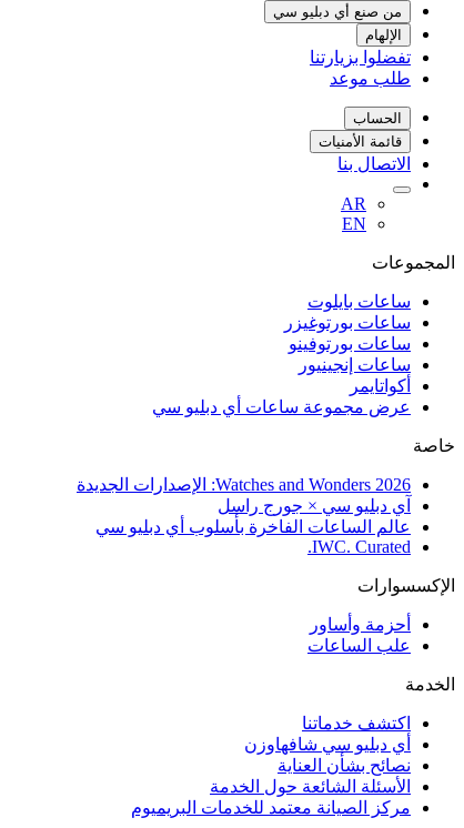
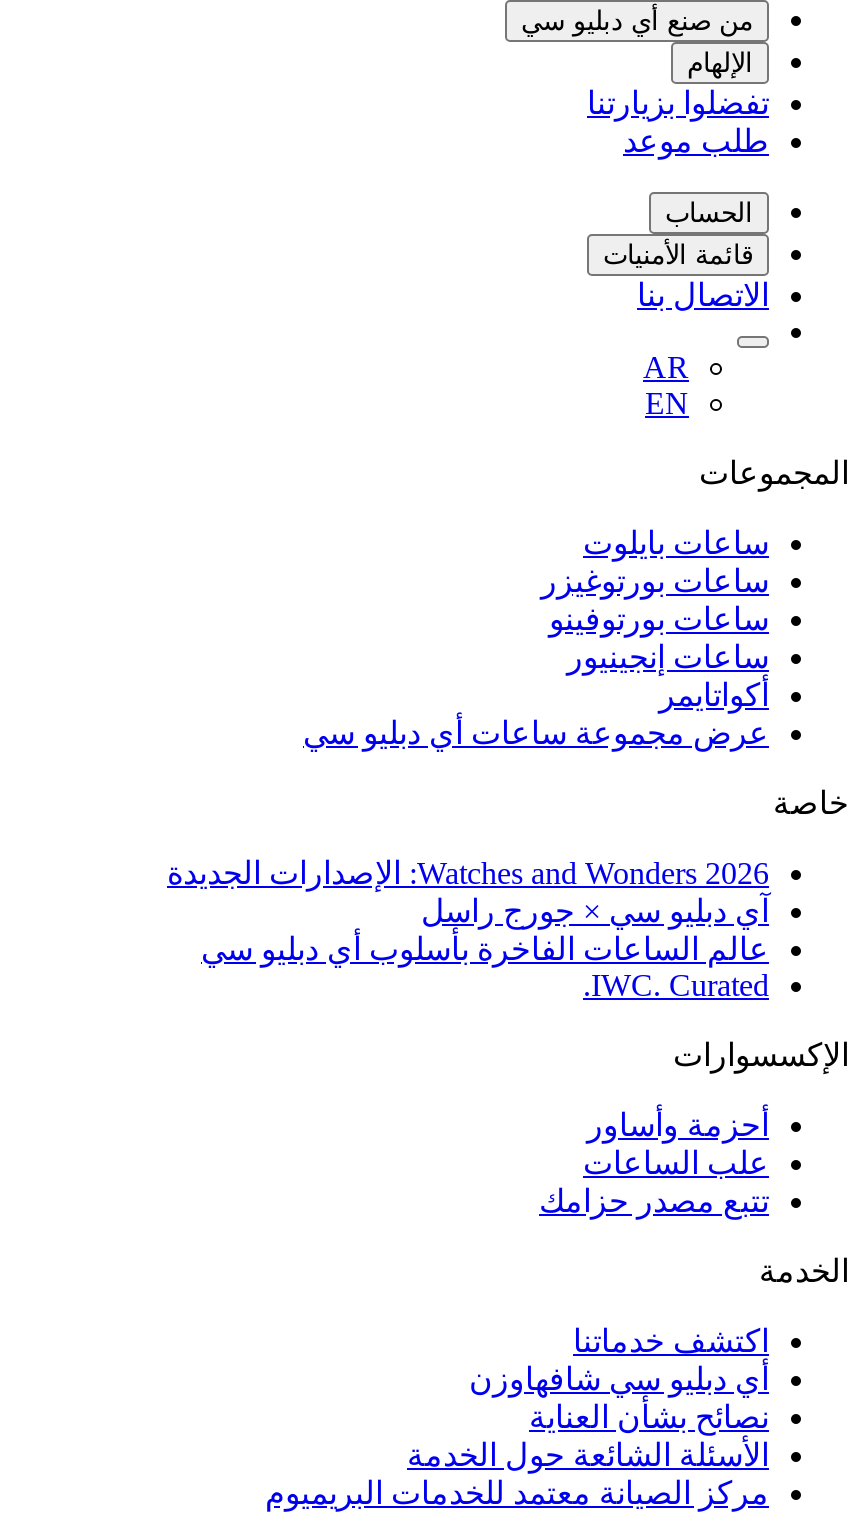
none -> [539,1185,769,1219] تتبع مصدر حزامك

